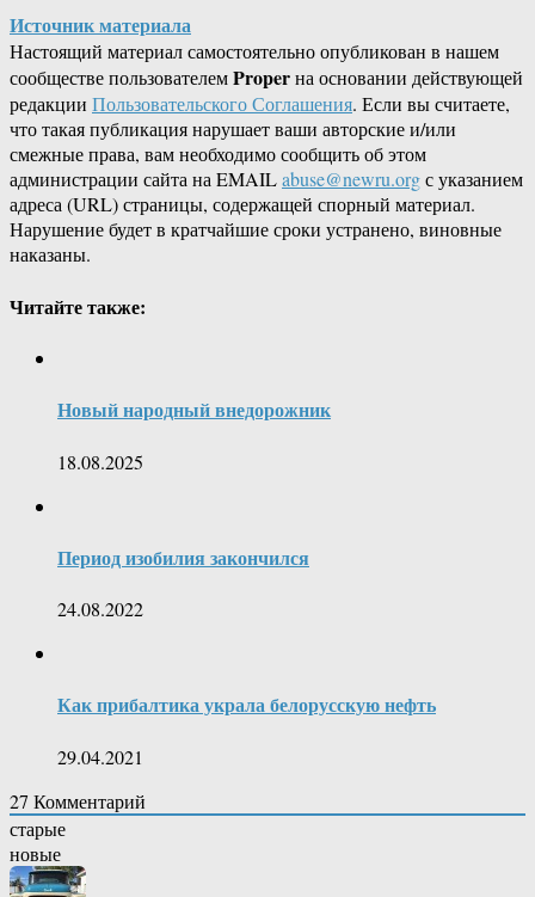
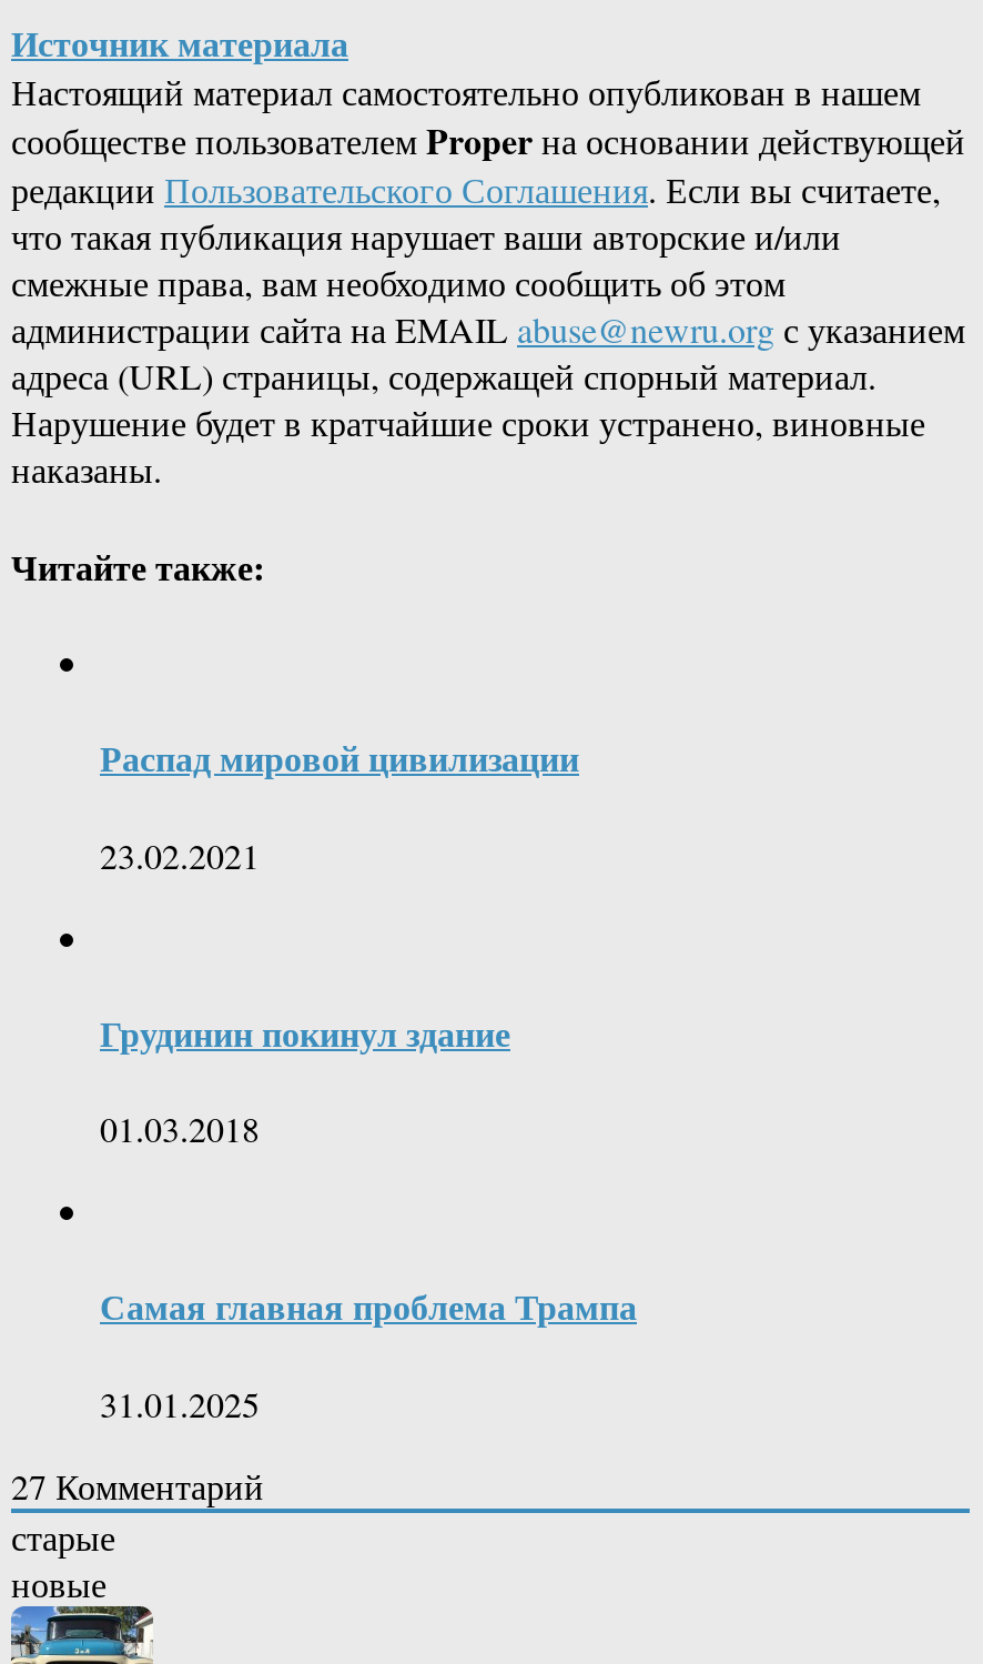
[57,396,331,423] Новый народный внедорожник -> [100,732,579,783] Распад мировой цивилизации
[57,448,143,474] 18.08.2025 -> [100,830,260,877] 23.02.2021
[57,543,309,571] Период изобилия закончился -> [100,1006,510,1057] Грудинин покинул здание
[57,596,143,621] 24.08.2022 -> [100,1105,260,1151] 01.03.2018
[57,691,436,718] Как прибалтика украла белорусскую нефть -> [100,1281,637,1332] Самая главная проблема Трампа
[57,744,143,769] 29.04.2021 -> [100,1379,260,1426] 31.01.2025

